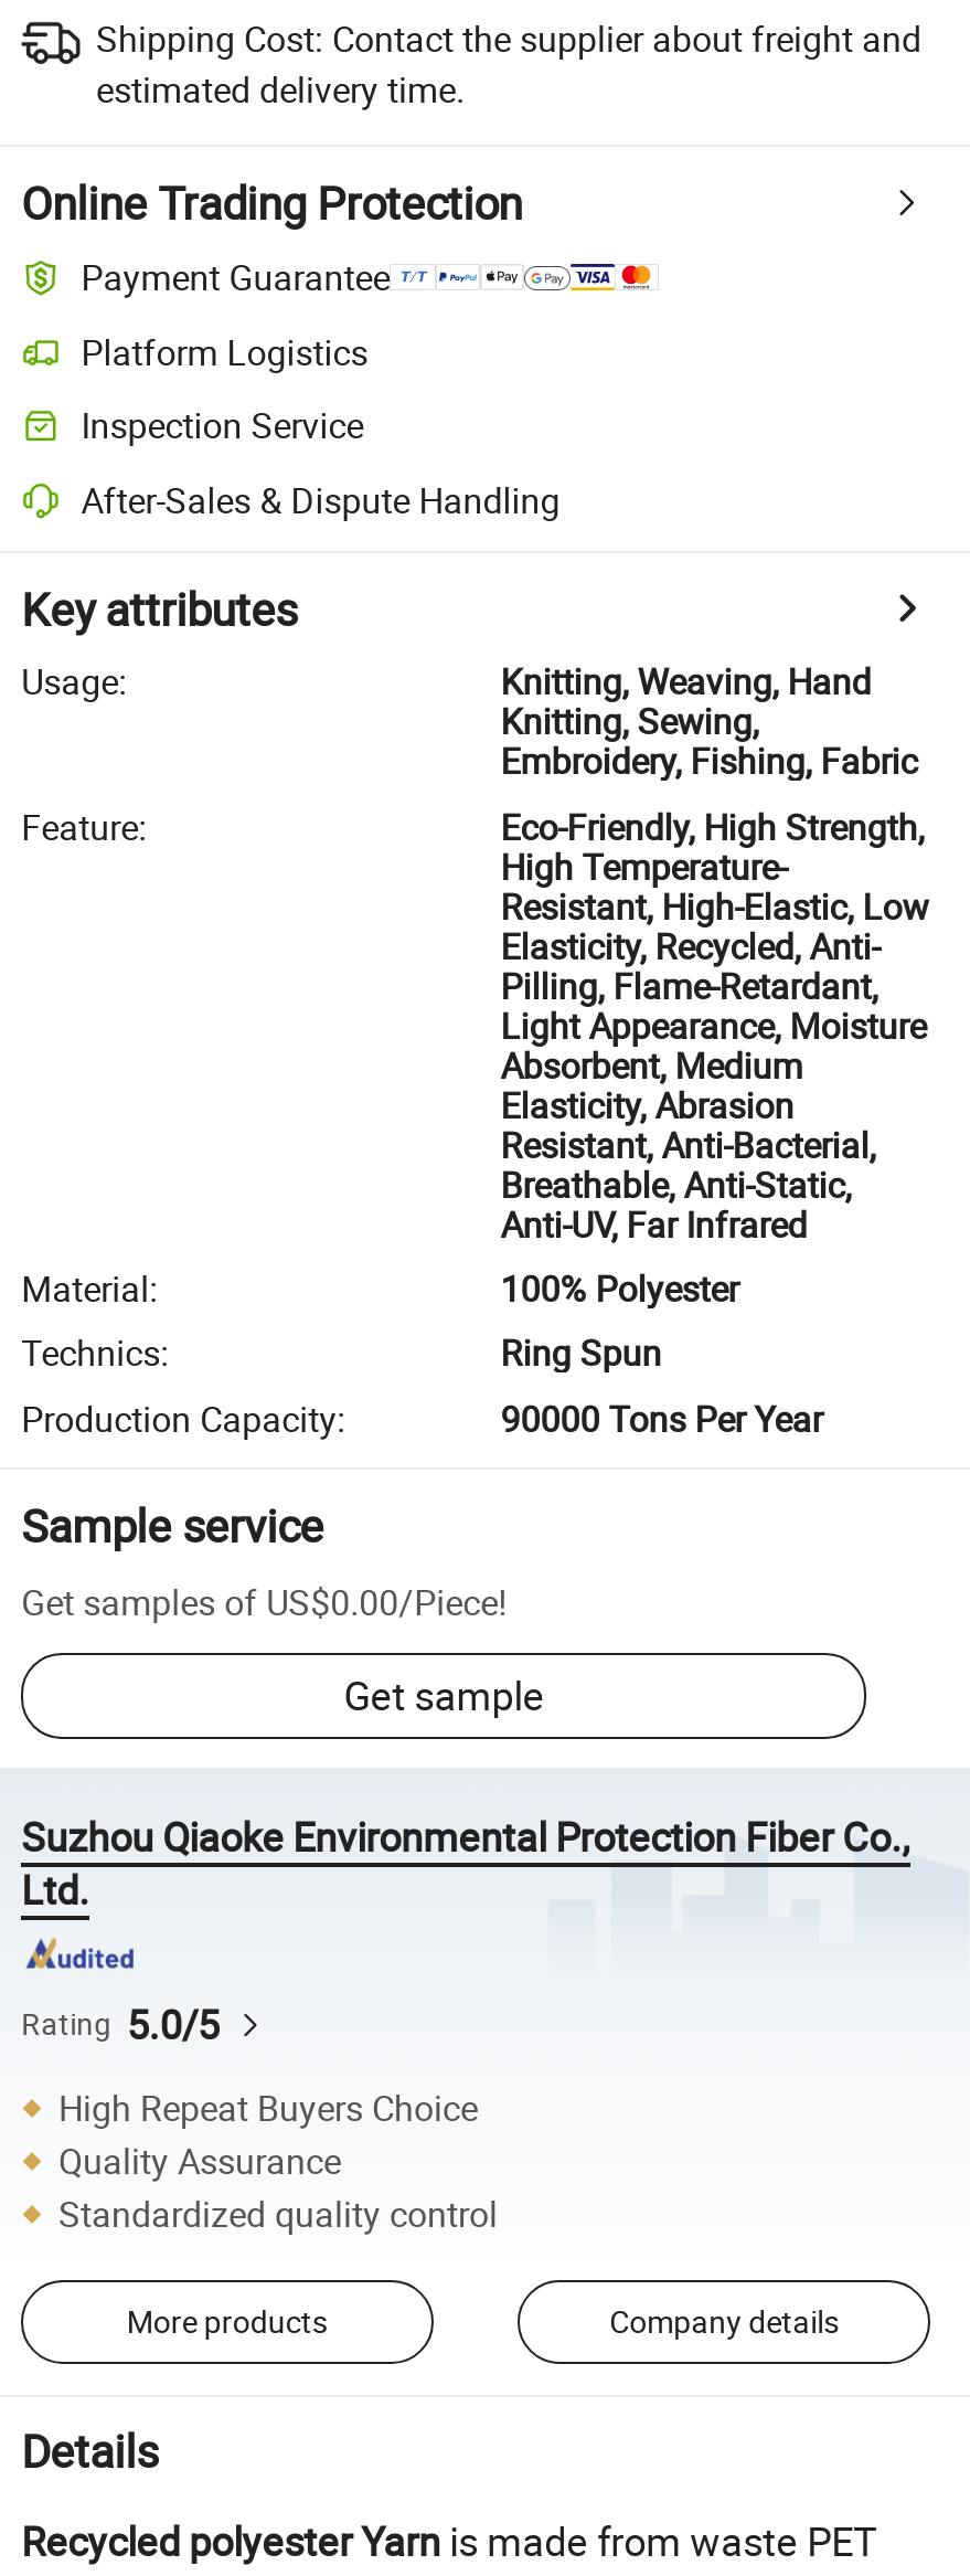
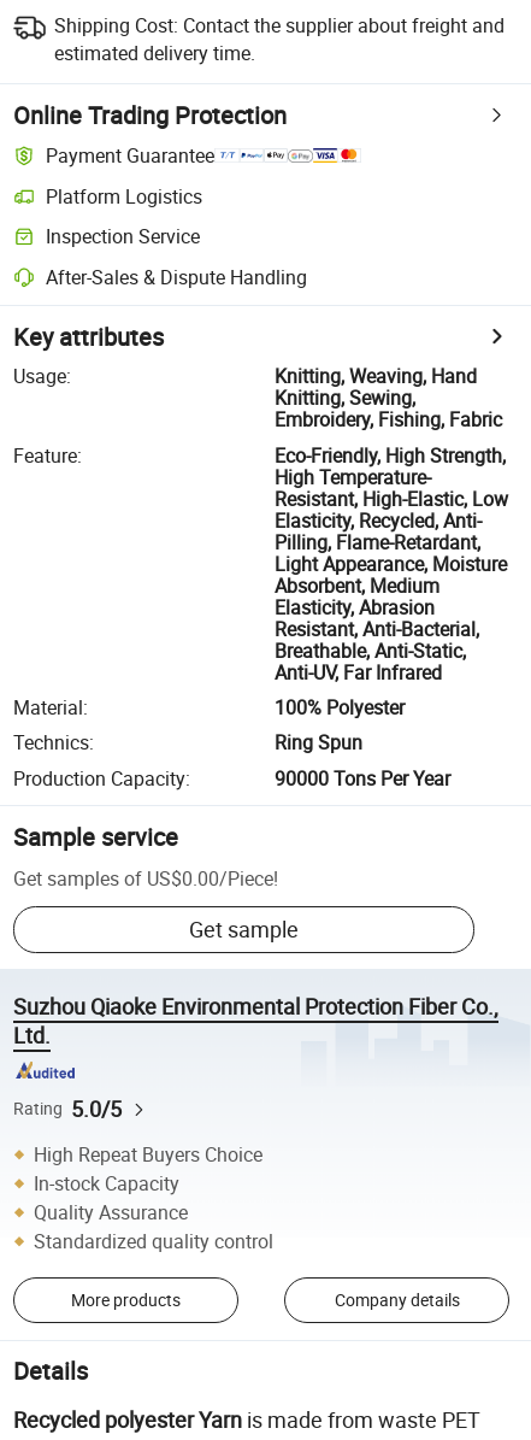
none -> [34,1170,179,1196] In-stock Capacity

